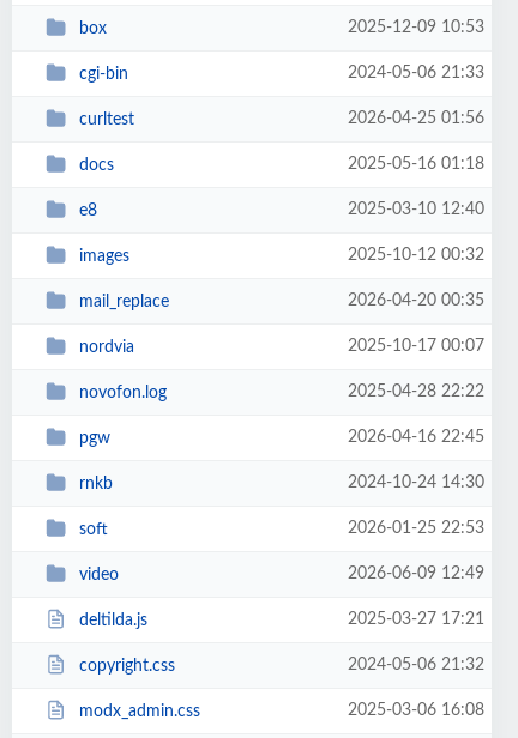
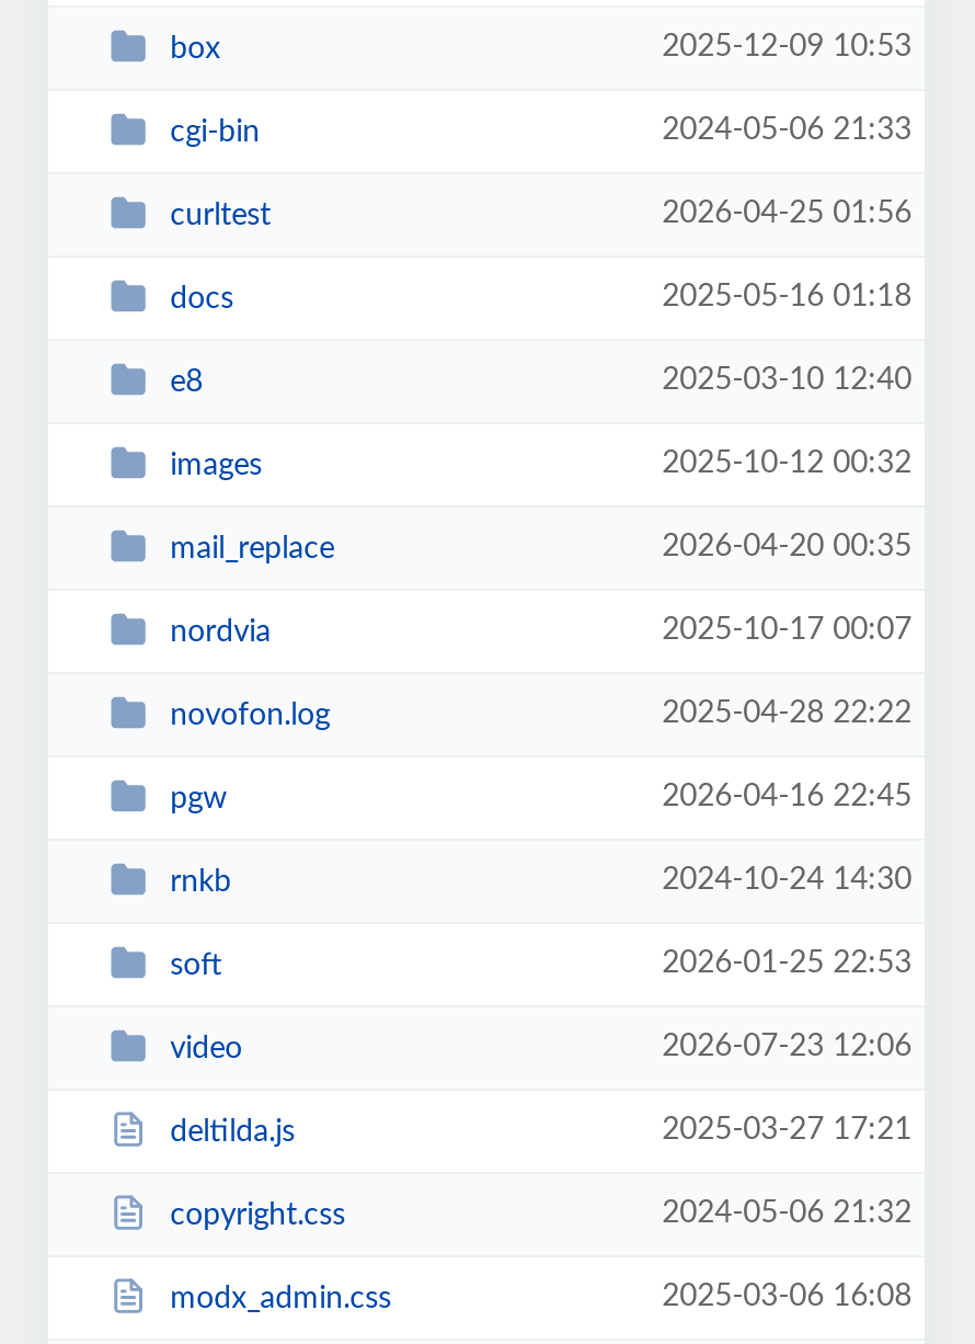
[348,565,485,582] 2026-06-09 12:49 -> [662,1032,912,1062] 2026-07-23 12:06

